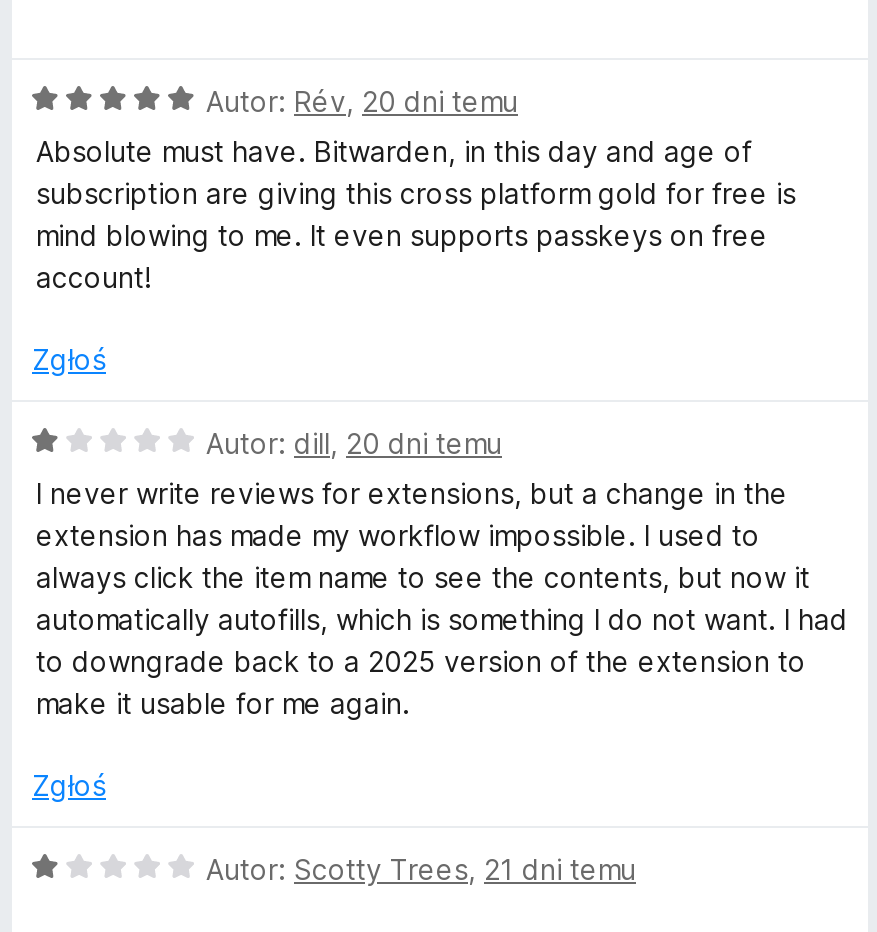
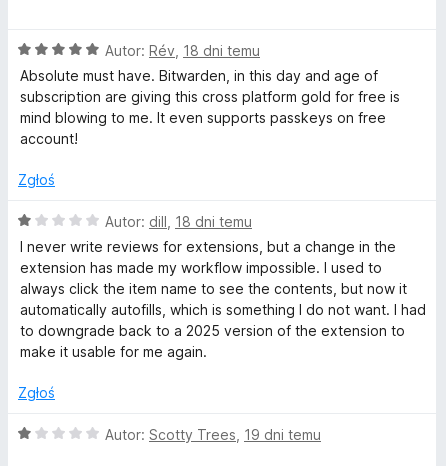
[206,84,518,118] Autor: Rév, 20 dni temu -> [105,42,260,59] Autor: Rév, 18 dni temu
[206,426,502,460] Autor: dill, 20 dni temu -> [105,213,252,230] Autor: dill, 18 dni temu
[206,852,636,886] Autor: Scotty Trees, 21 dni temu -> [105,426,321,443] Autor: Scotty Trees, 19 dni temu

